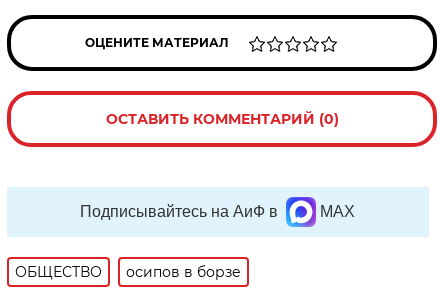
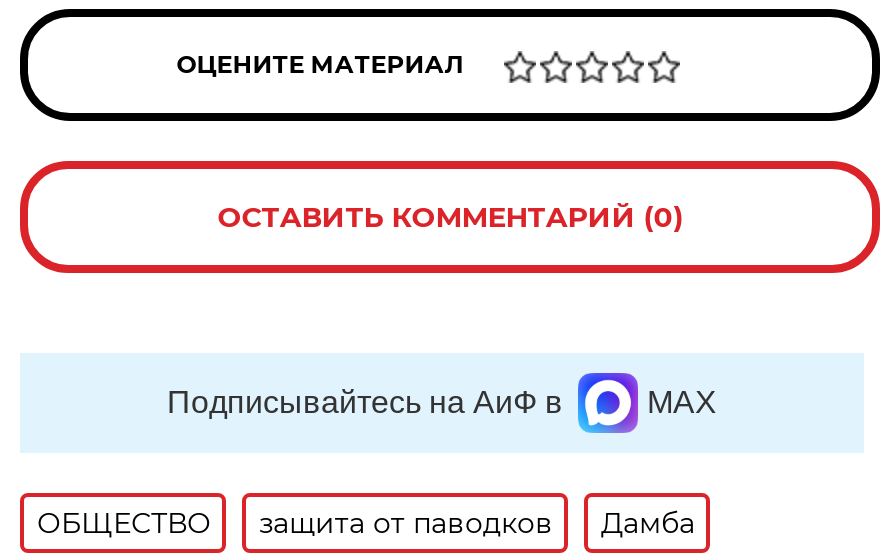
[126,263,241,281] осипов в борзе -> [259,505,695,541] защита от паводков | Дамба

